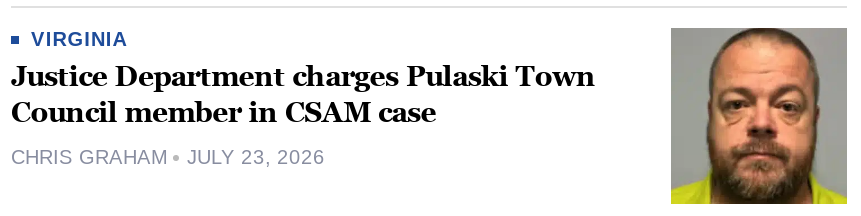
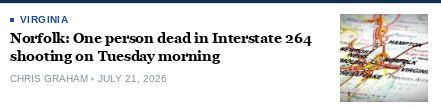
[11,26,849,206] [image] | Justice Department charges Pulaski Town | Council member in CSAM case -> [10,13,428,103] [image] | Norfolk: One person dead in Interstate 264 | shooting on Tuesday morning
[11,146,325,168] CHRIS GRAHAM JULY 23, 2026 -> [10,73,167,84] CHRIS GRAHAM JULY 21, 2026

